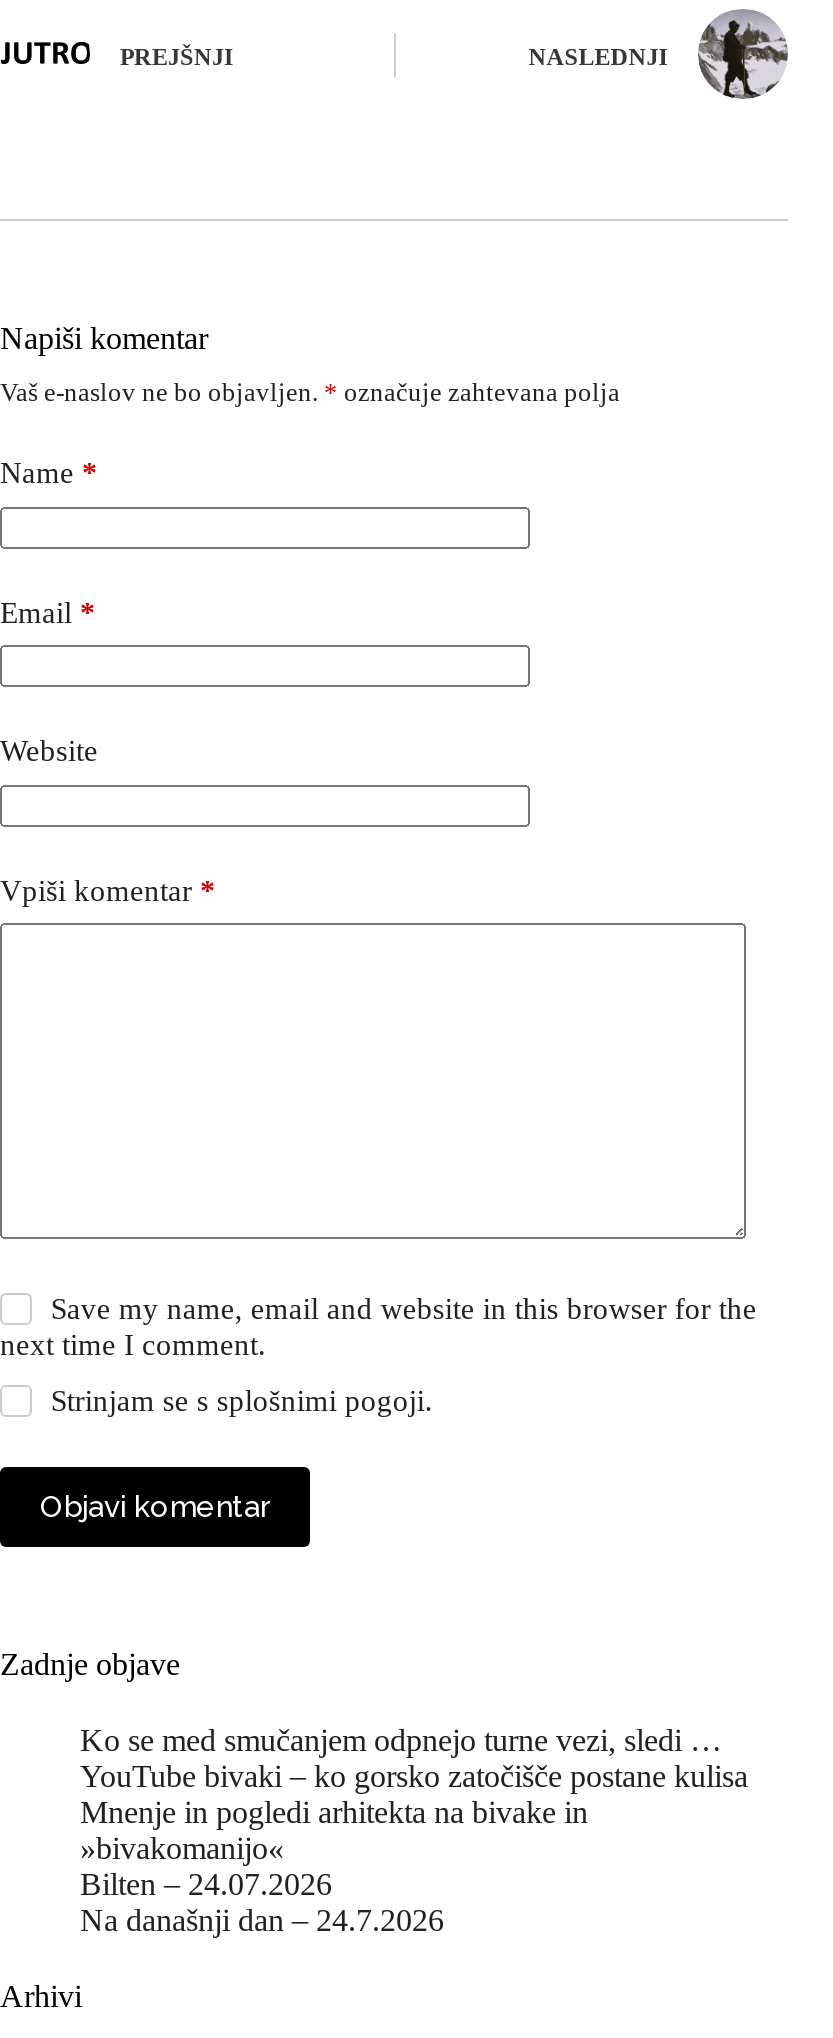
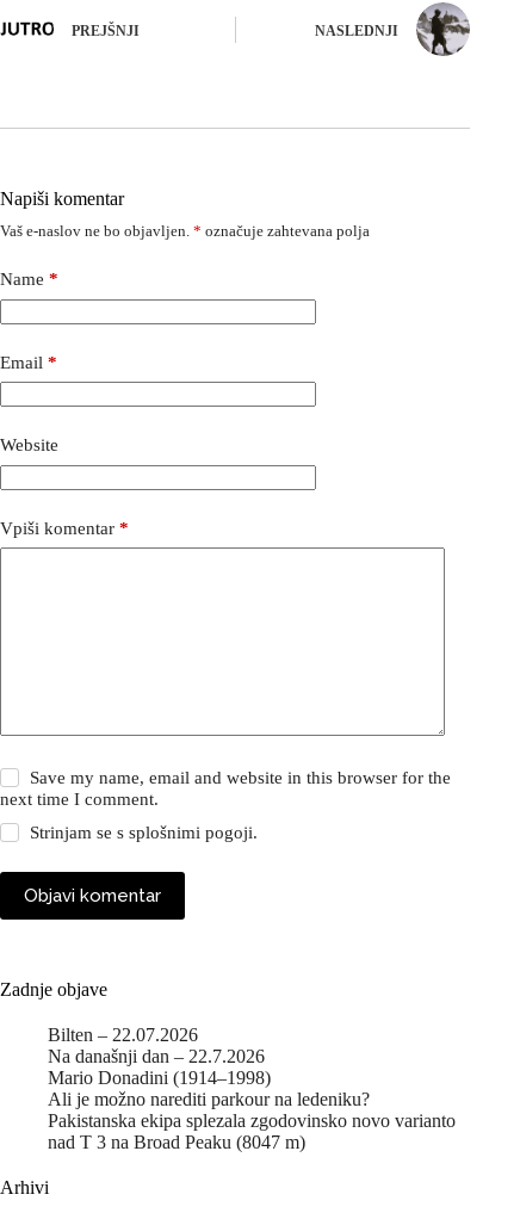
[80,1724,748,1938] Ko se med smučanjem odpnejo turne vezi, sledi … | YouTube bivaki – ko gorsko zatočišče postane kulisa | Mnenje in pogledi arhitekta na bivake in | »bivakomanijo« | Bilten – 24.07.2026 | Na današnji dan – 24.7.2026 -> [48,1025,456,1153] Bilten – 22.07.2026 | Na današnji dan – 22.7.2026 | Mario Donadini (1914–1998) | Ali je možno narediti parkour na ledeniku? | Pakistanska ekipa splezala zgodovinsko novo varianto | nad T 3 na Broad Peaku (8047 m)

